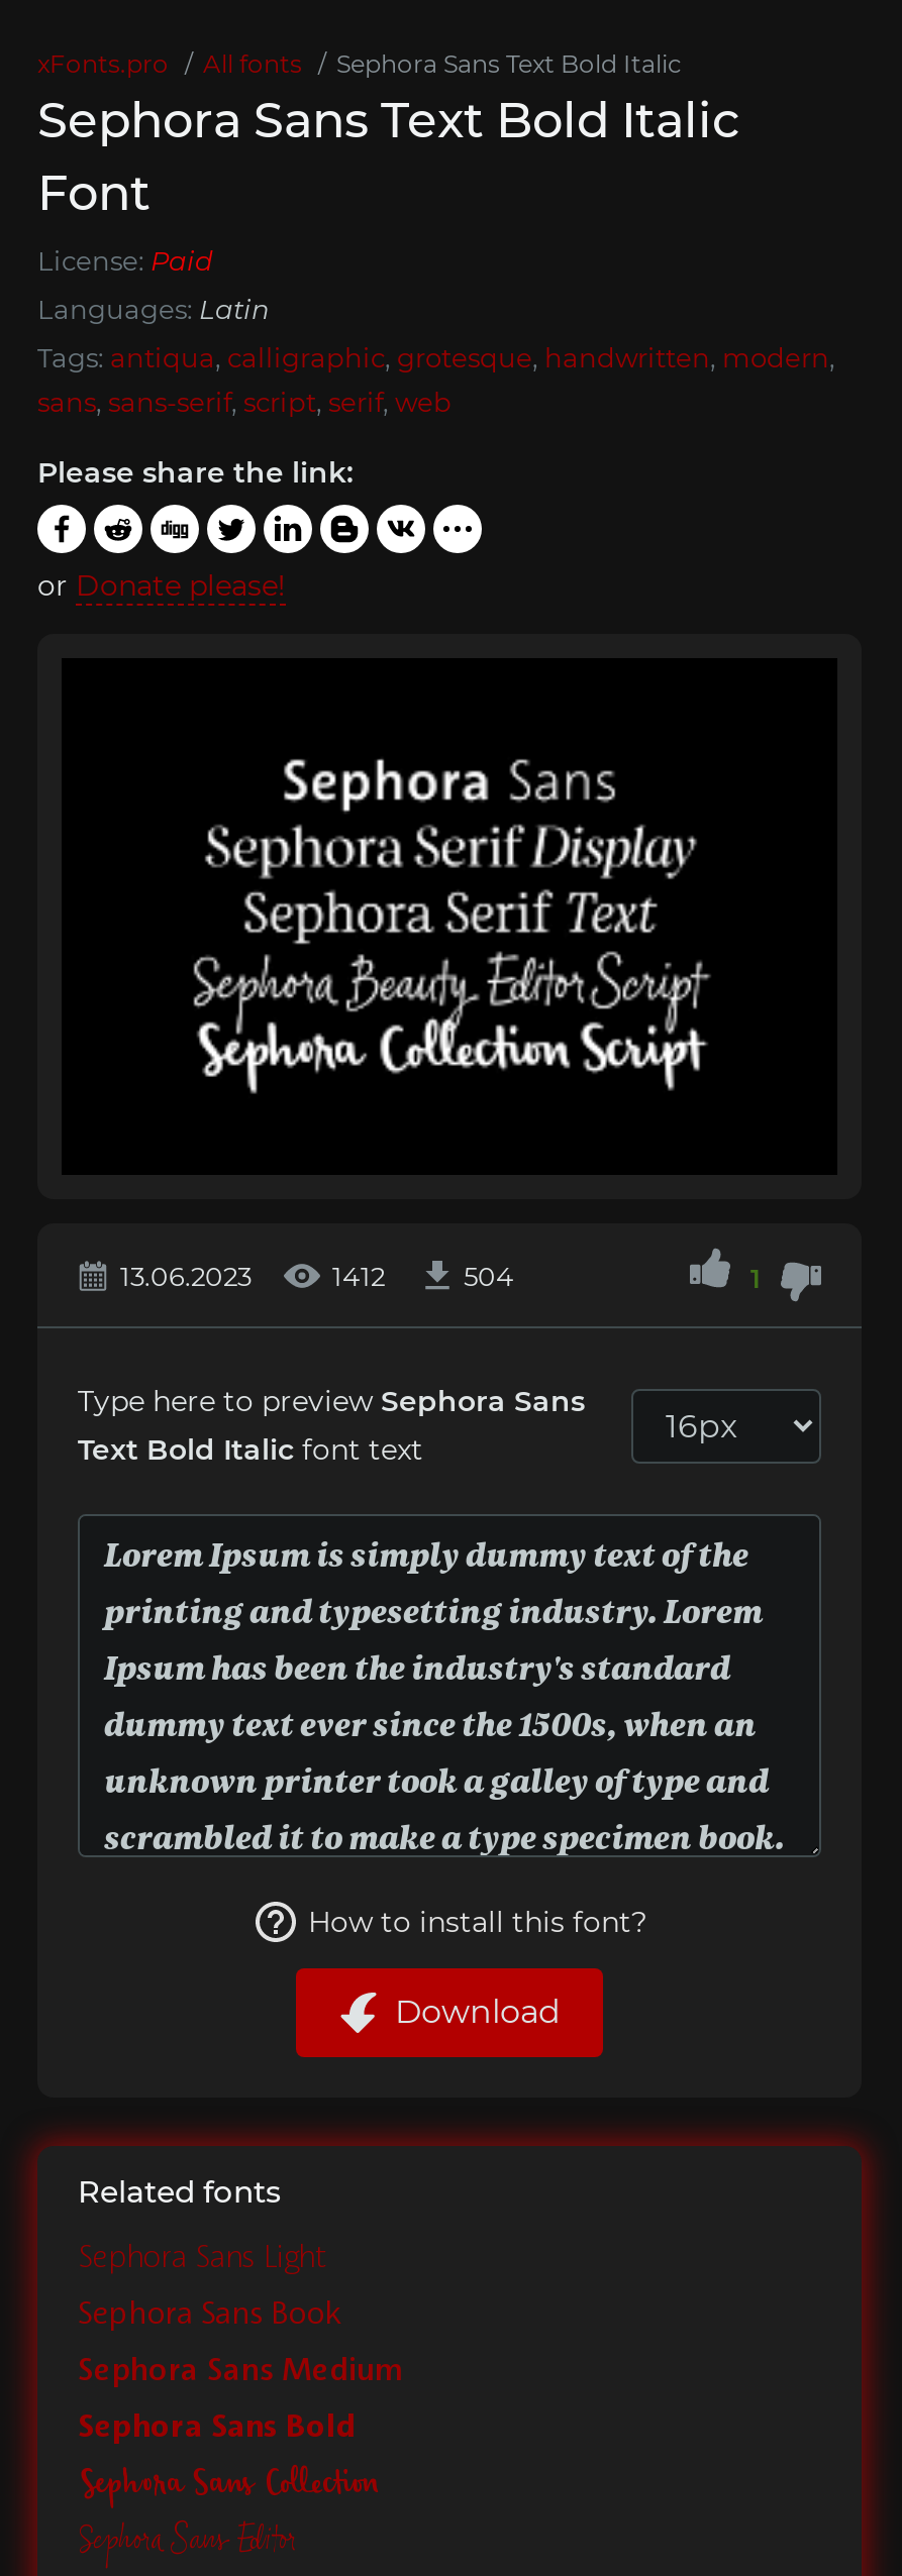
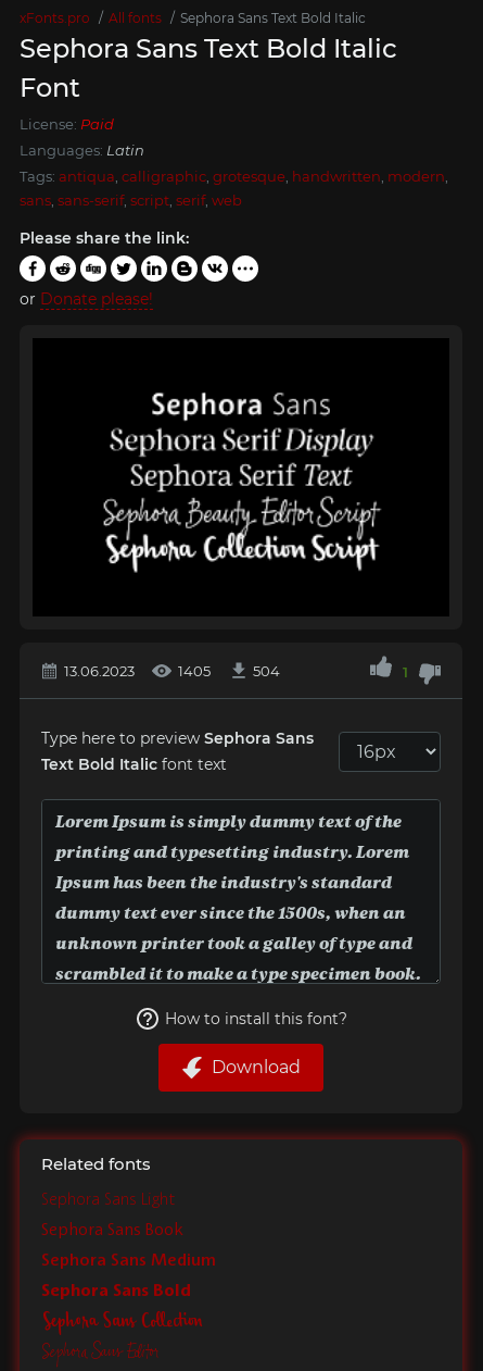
[332,1259,385,1291] 1412 -> [178,662,211,679] 1405

